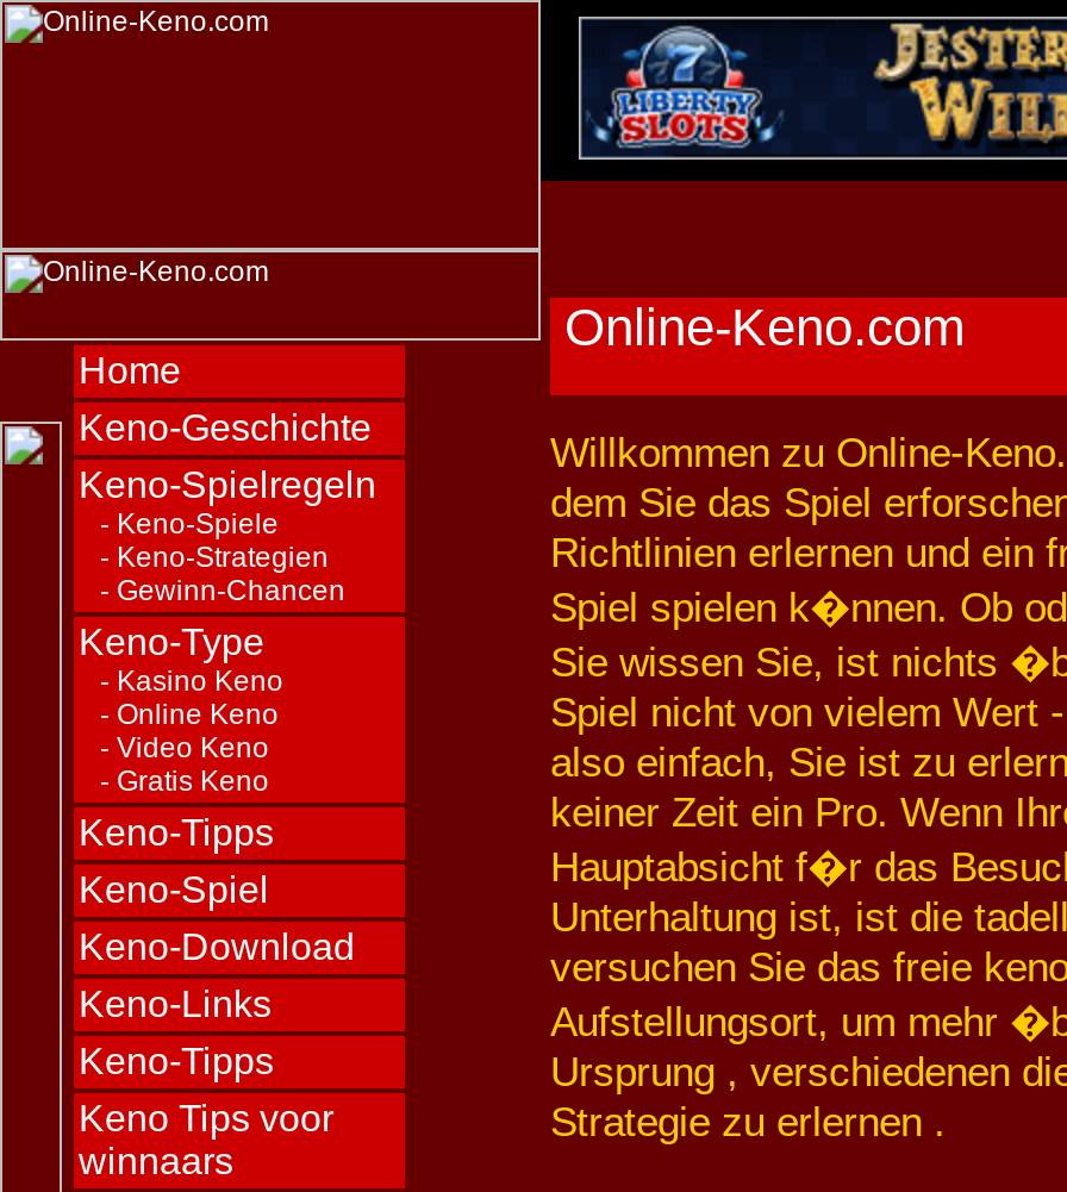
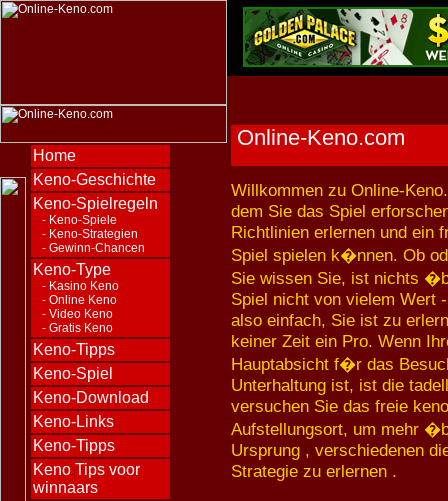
[576,14,1060,162] [image] -> [243,6,445,68] [image]

